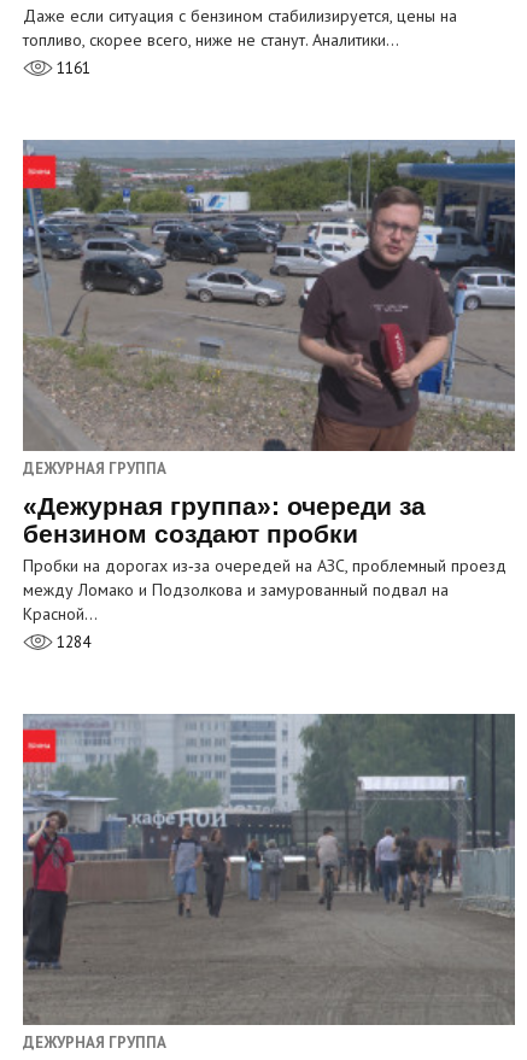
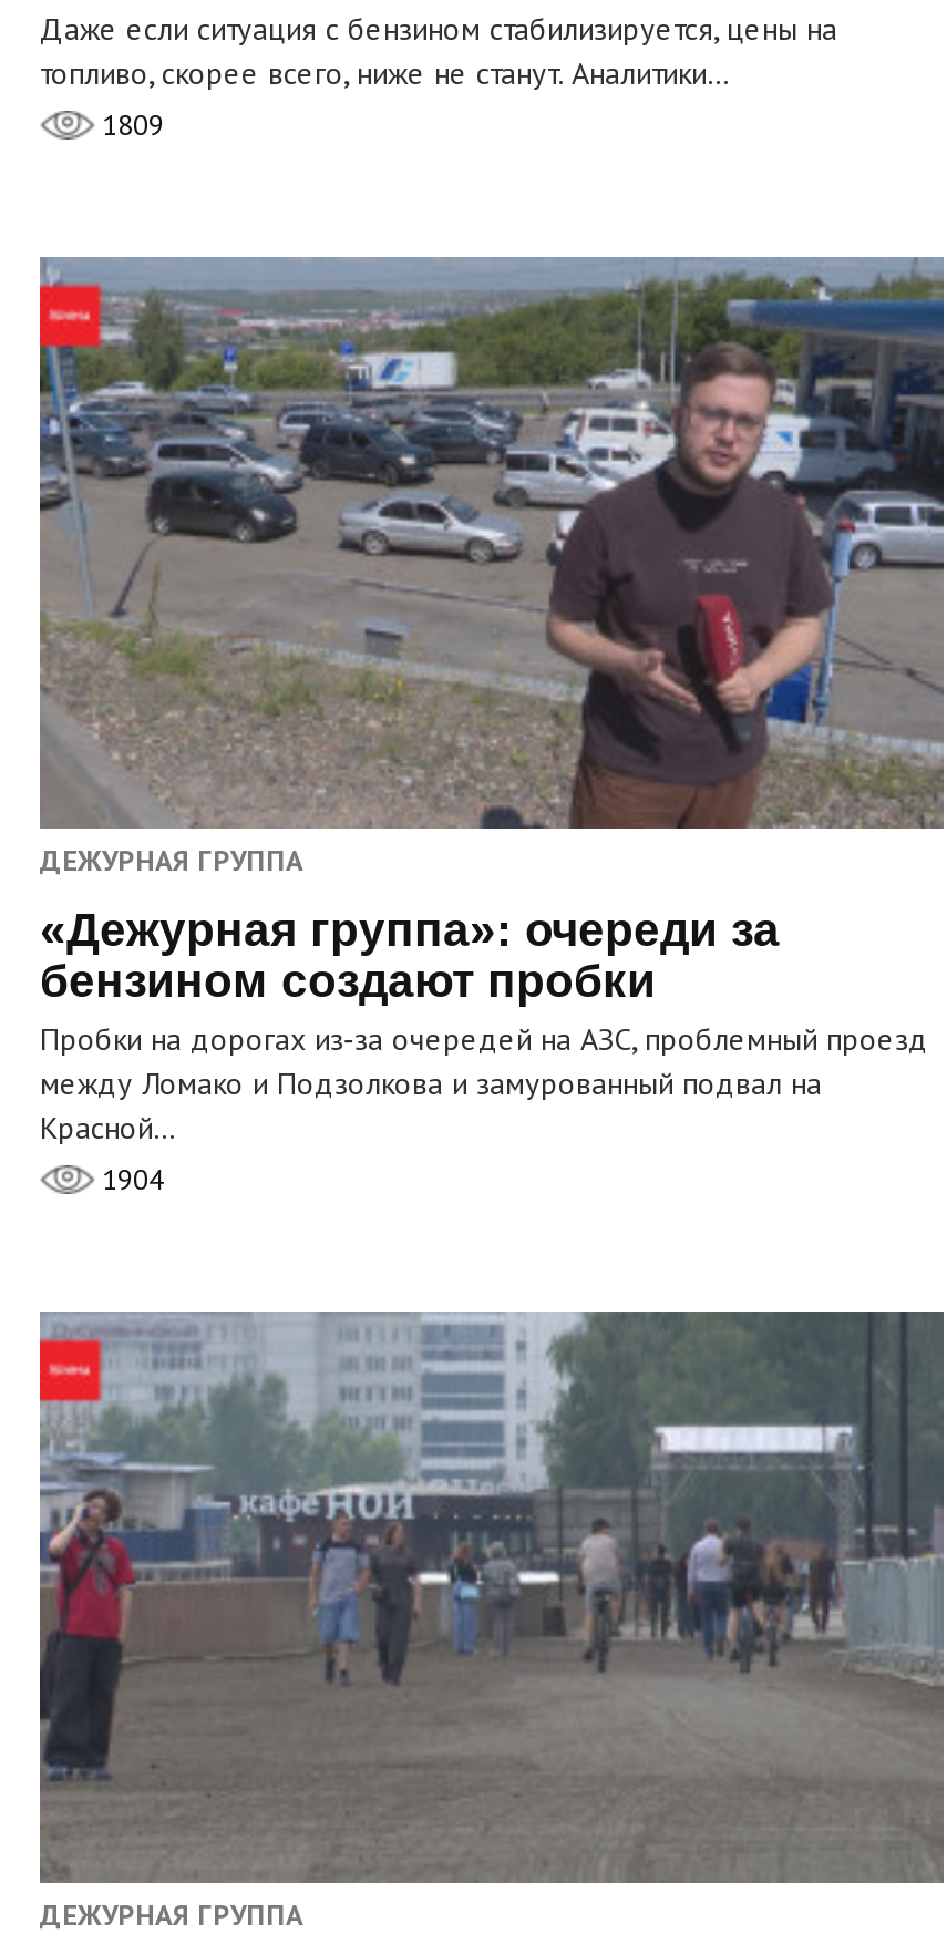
[53,58,90,78] 1161 -> [95,106,164,143] 1809
[53,632,90,652] 1284 -> [95,1160,164,1198] 1904

